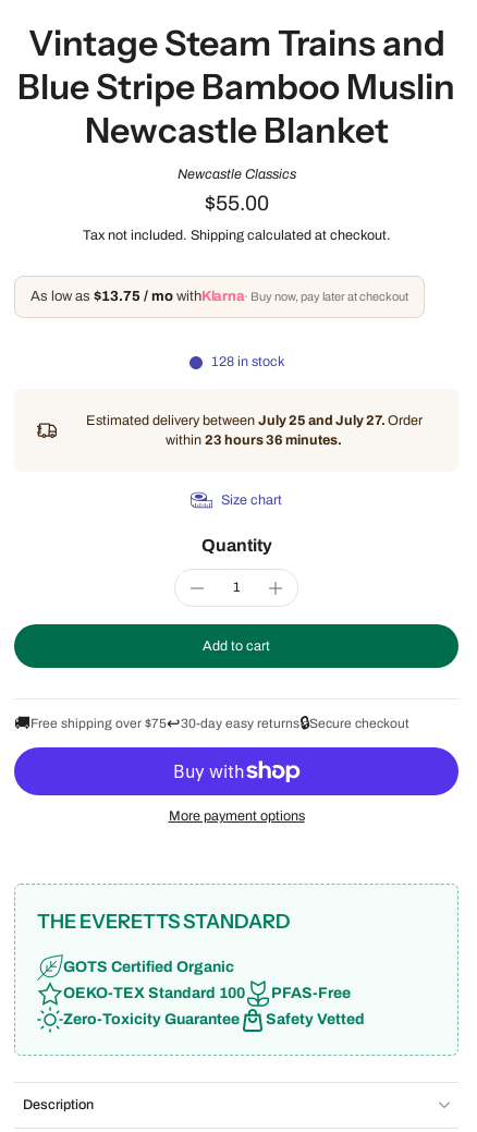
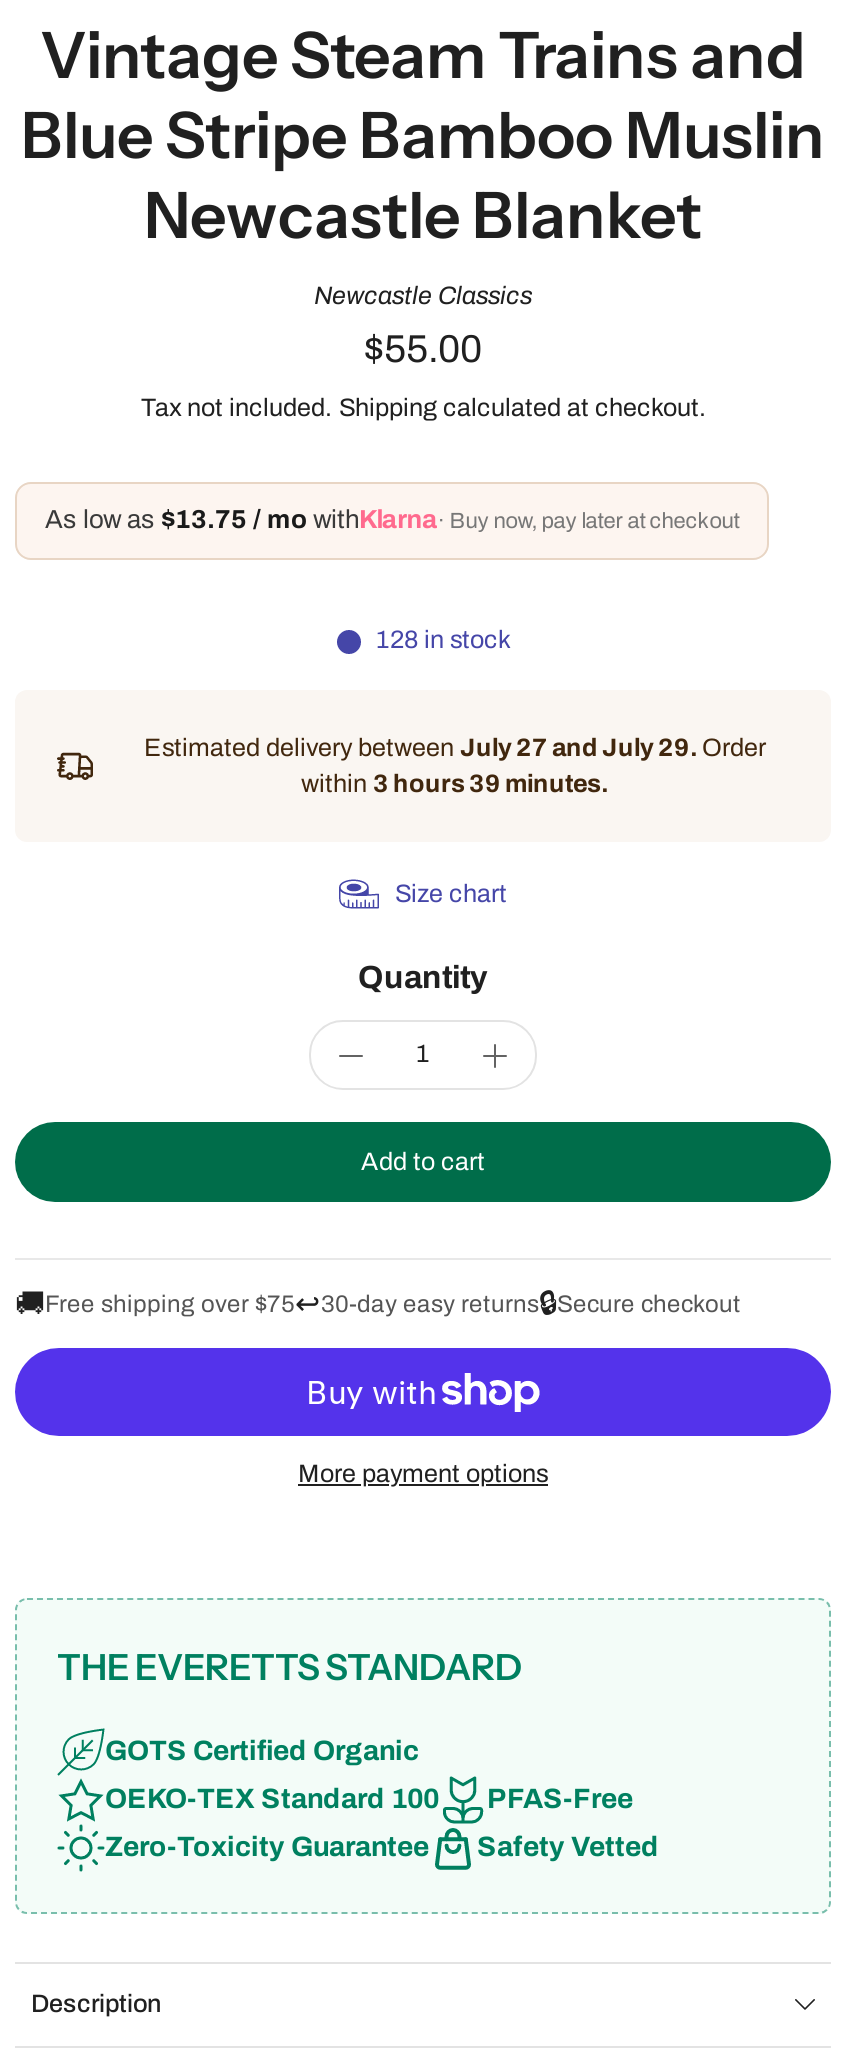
[85,413,422,428] Estimated delivery between July 25 and July 27. Order -> [144,734,766,762] Estimated delivery between July 27 and July 29. Order
[166,433,342,448] within 23 hours 36 minutes. -> [301,770,609,798] within 3 hours 39 minutes.

